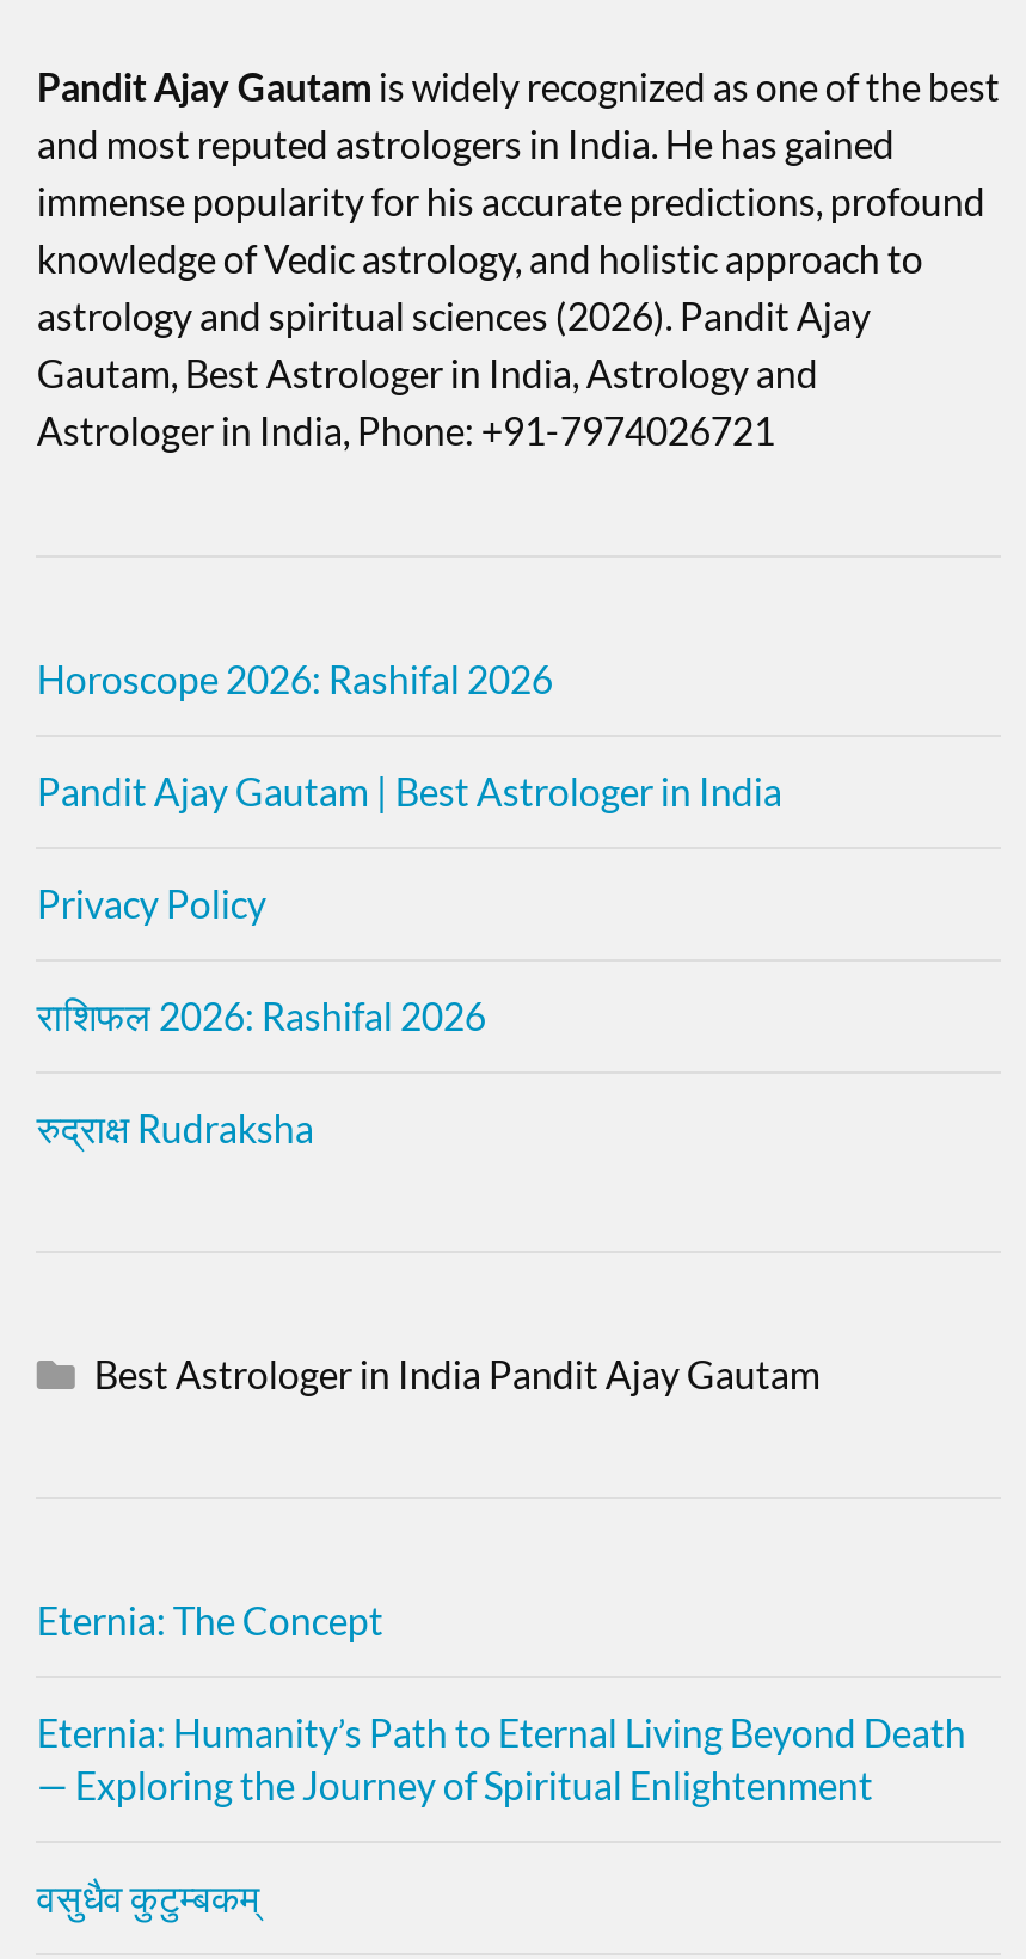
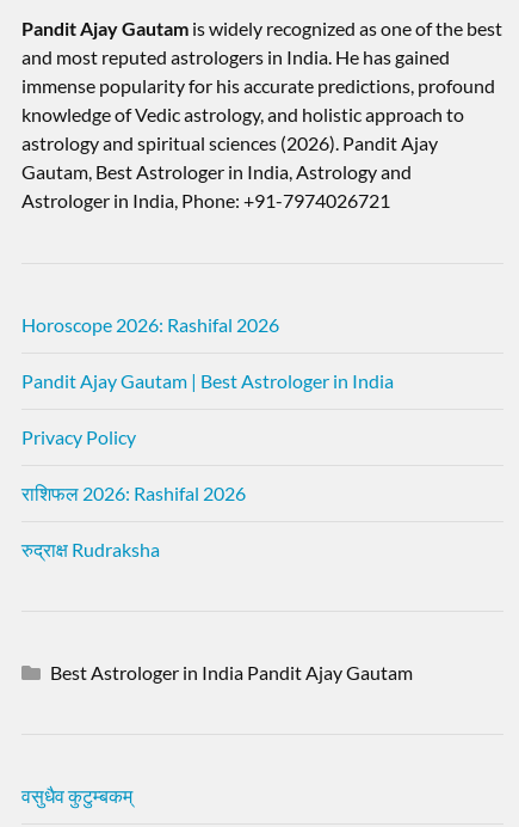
[37,1596,966,1806] Eternia: The Concept | Eternia: Humanity’s Path to Eternal Living Beyond Death | — Exploring the Journey of Spiritual Enlightenment -> none

